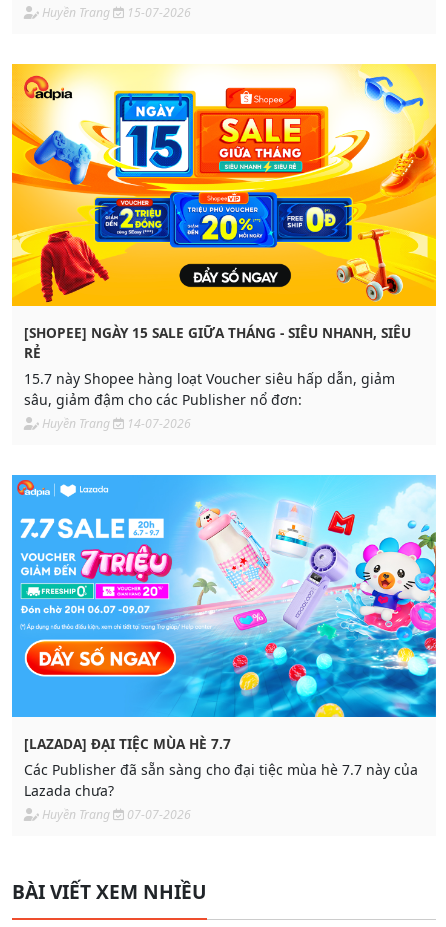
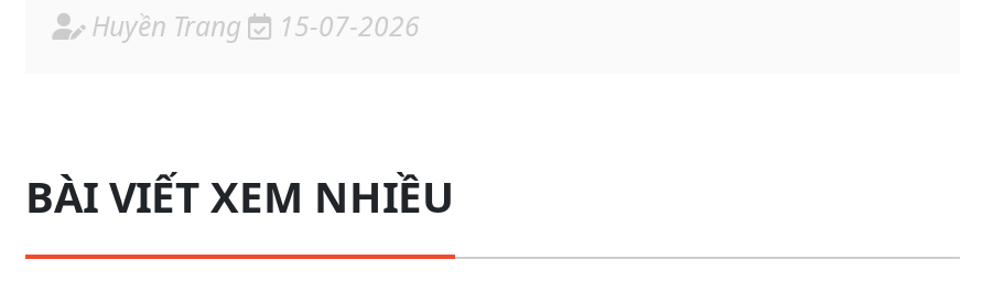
[11,63,437,432] [image] | [SHOPEE] NGÀY 15 SALE GIỮA THÁNG - SIÊU NHANH, SIÊU | RẺ | 15.7 này Shopee hàng loạt Voucher siêu hấp dẫn, giảm | sâu, giảm đậm cho các Publisher nổ đơn: | Huyền Trang | 14-07-2026 -> none
[11,474,437,823] [image] | [LAZADA] ĐẠI TIỆC MÙA HÈ 7.7 | Các Publisher đã sẵn sàng cho đại tiệc mùa hè 7.7 này của | Lazada chưa? | Huyền Trang | 07-07-2026 -> none

